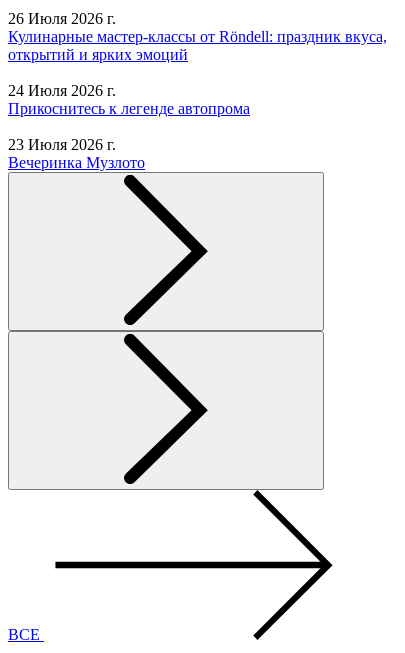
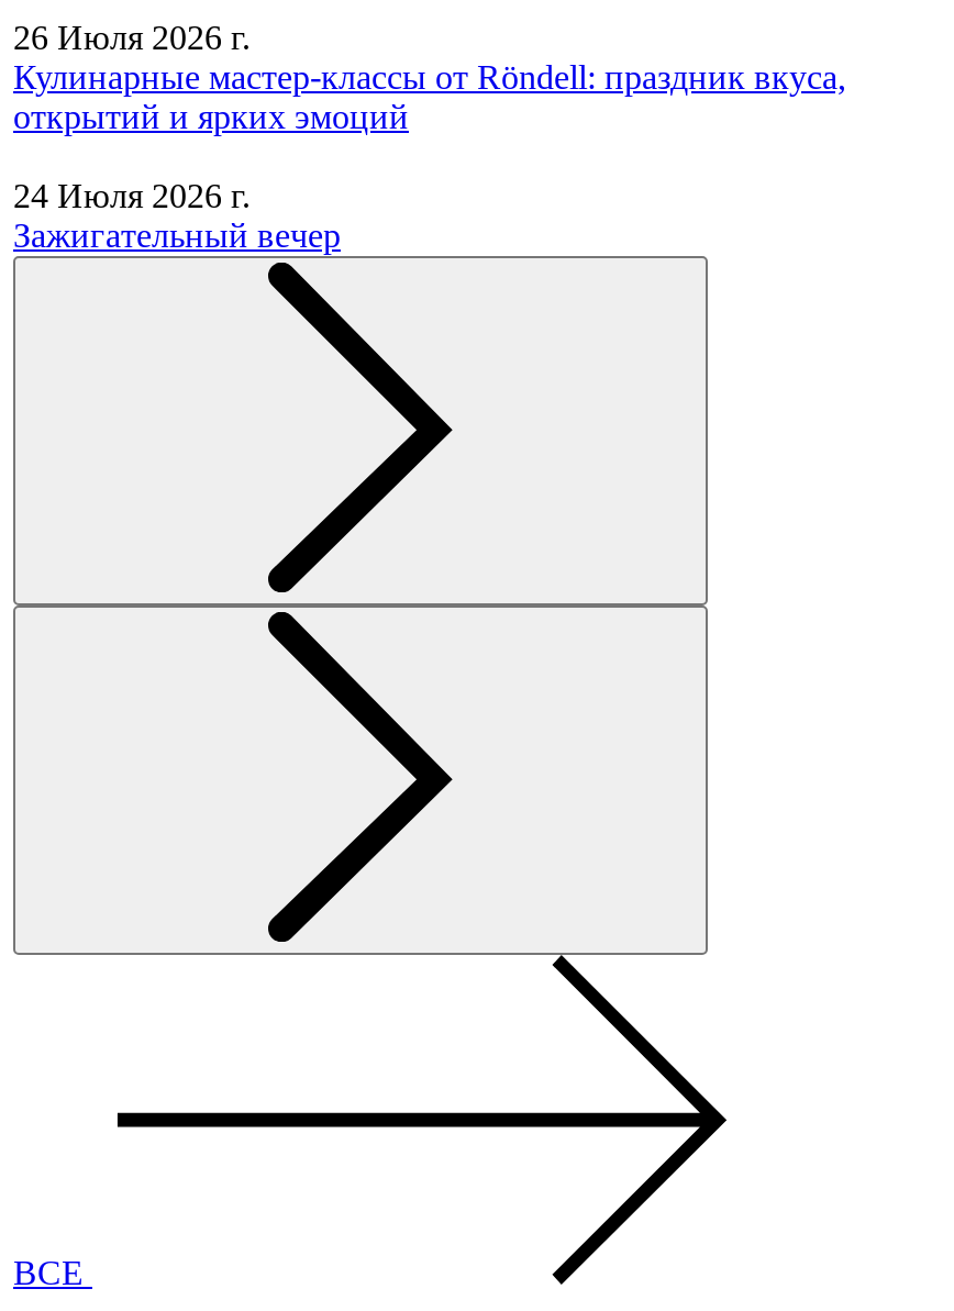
[8,100,250,171] Прикоснитесь к легенде автопрома | 23 Июля 2026 г. | Вечеринка Музлото -> [13,216,341,254] Зажигательный вечер

